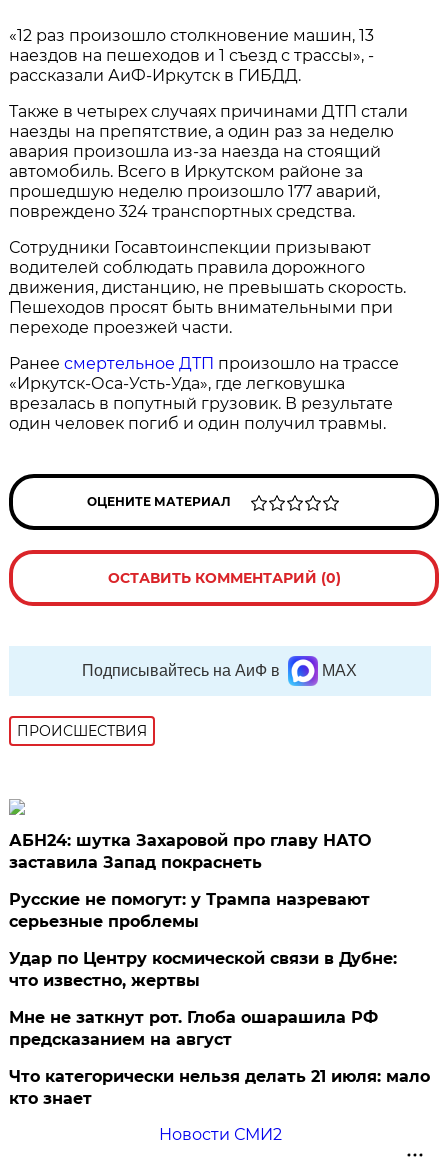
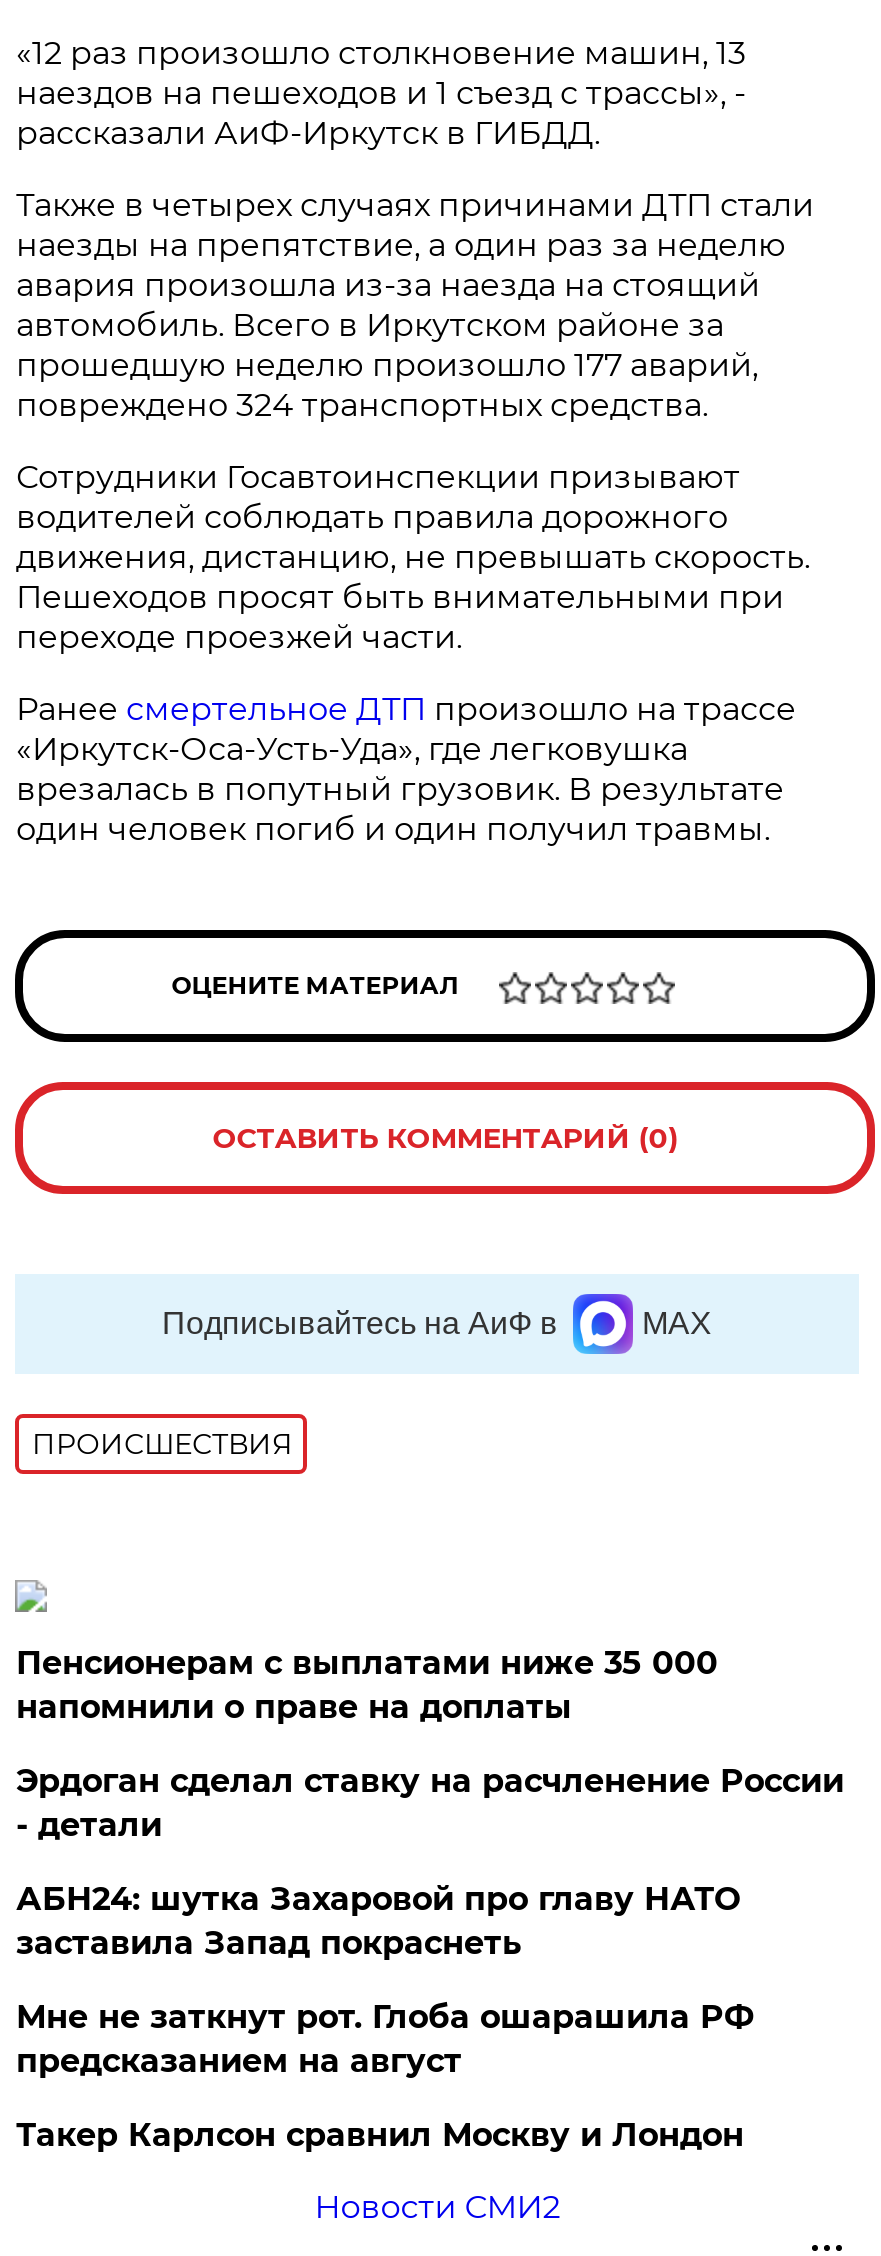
none -> [16,1644,844,1844] Пенсионерам с выплатами ниже 35 000 | напомнили о праве на доплаты | Эрдоган сделал ставку на расчленение России | - детали
moved [9,831,371,872] -> [16,1880,740,1962]: АБН24: шутка Захаровой про главу НАТО | заставила Запад покраснеть
[9,890,397,990] Русские не помогут: у Трампа назревают | серьезные проблемы | Удар по Центру космической связи в Дубне: | что известно, жертвы -> none
[9,1067,430,1108] Что категорически нельзя делать 21 июля: мало | кто знает -> [16,2116,744,2154] Такер Карлсон сравнил Москву и Лондон

